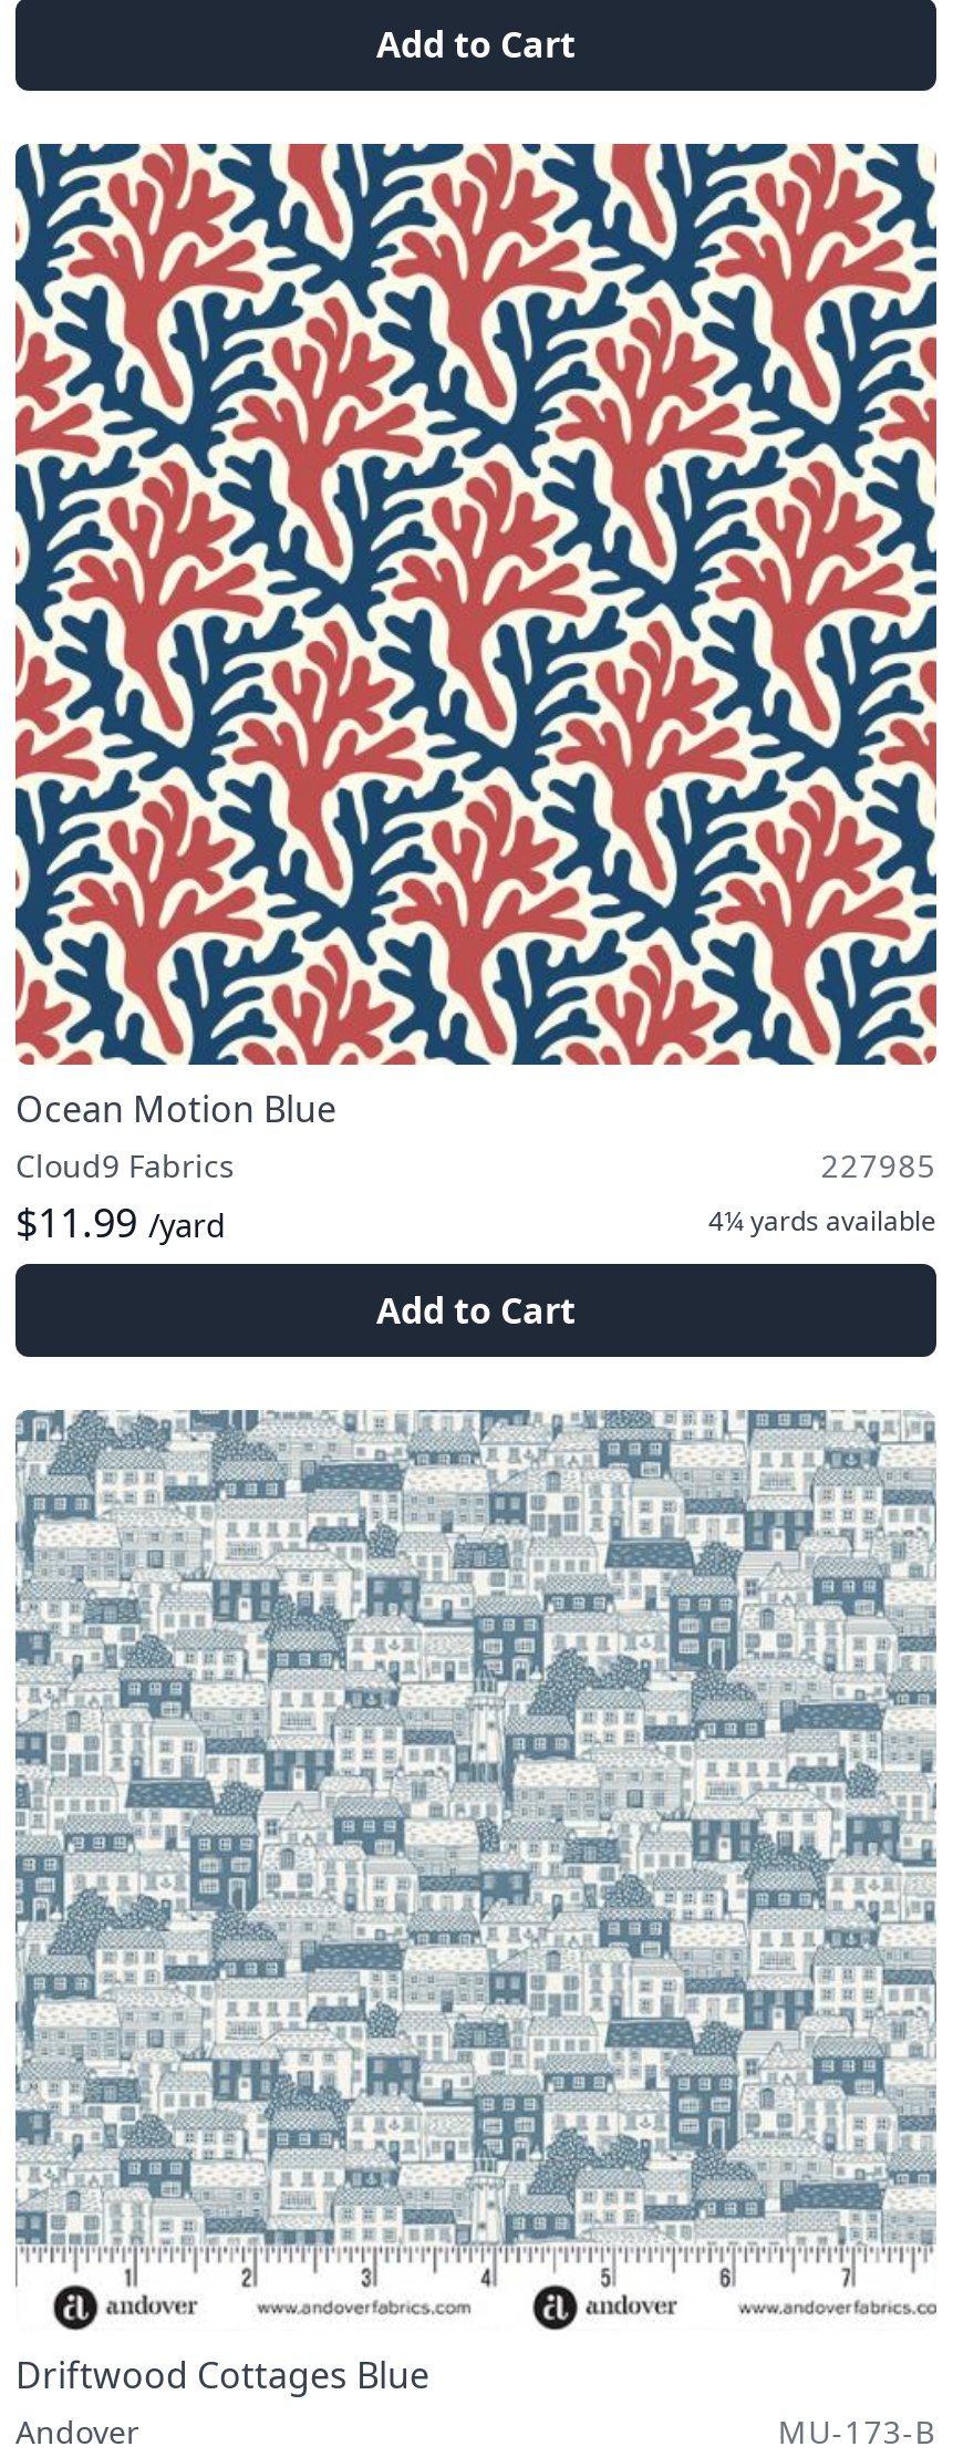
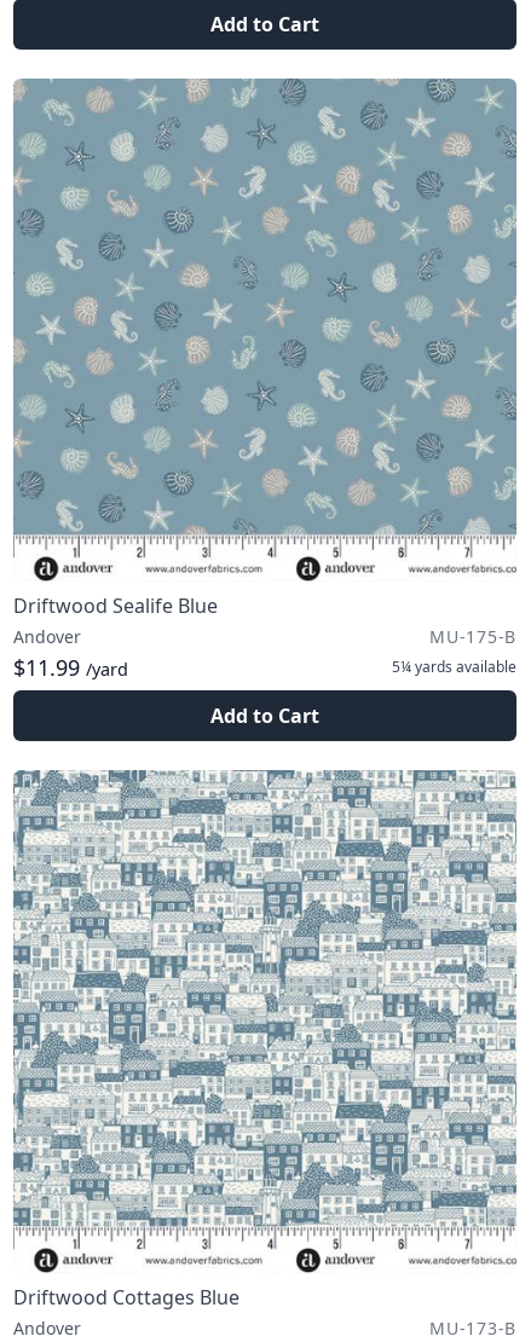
[13,142,939,1186] [image] | Ocean Motion Blue | Cloud9 Fabrics | 227985 -> [12,77,518,648] [image] | Driftwood Sealife Blue | Andover | MU-175-B
[708,1202,936,1240] 4¼ yards available -> [392,656,516,677] 5¼ yards available

